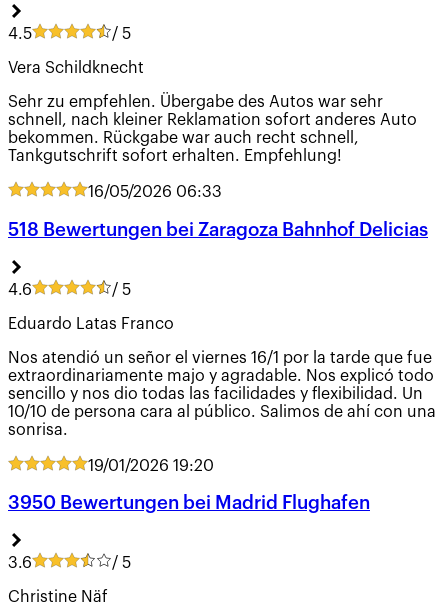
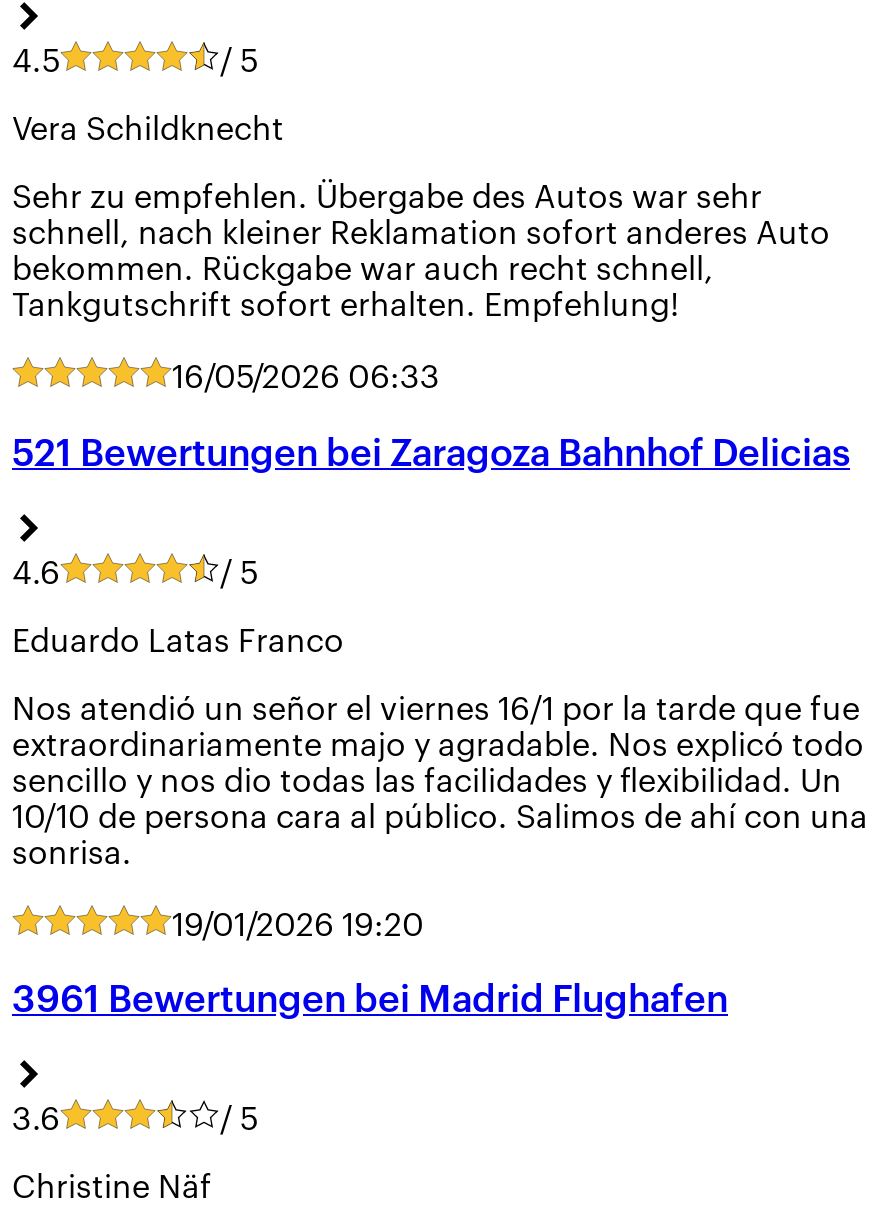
[8,221,428,239] 518 Bewertungen bei Zaragoza Bahnhof Delicias -> [12,436,850,472] 521 Bewertungen bei Zaragoza Bahnhof Delicias
[8,494,370,512] 3950 Bewertungen bei Madrid Flughafen -> [12,983,728,1019] 3961 Bewertungen bei Madrid Flughafen

